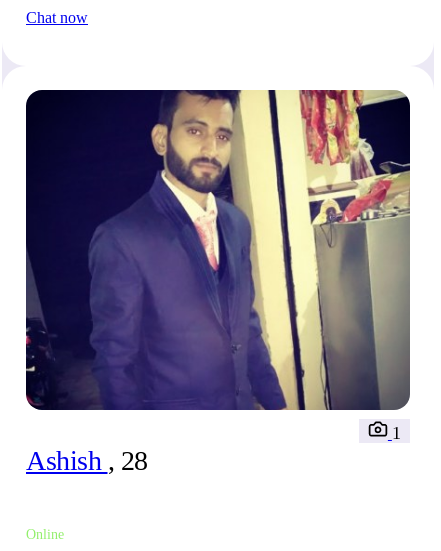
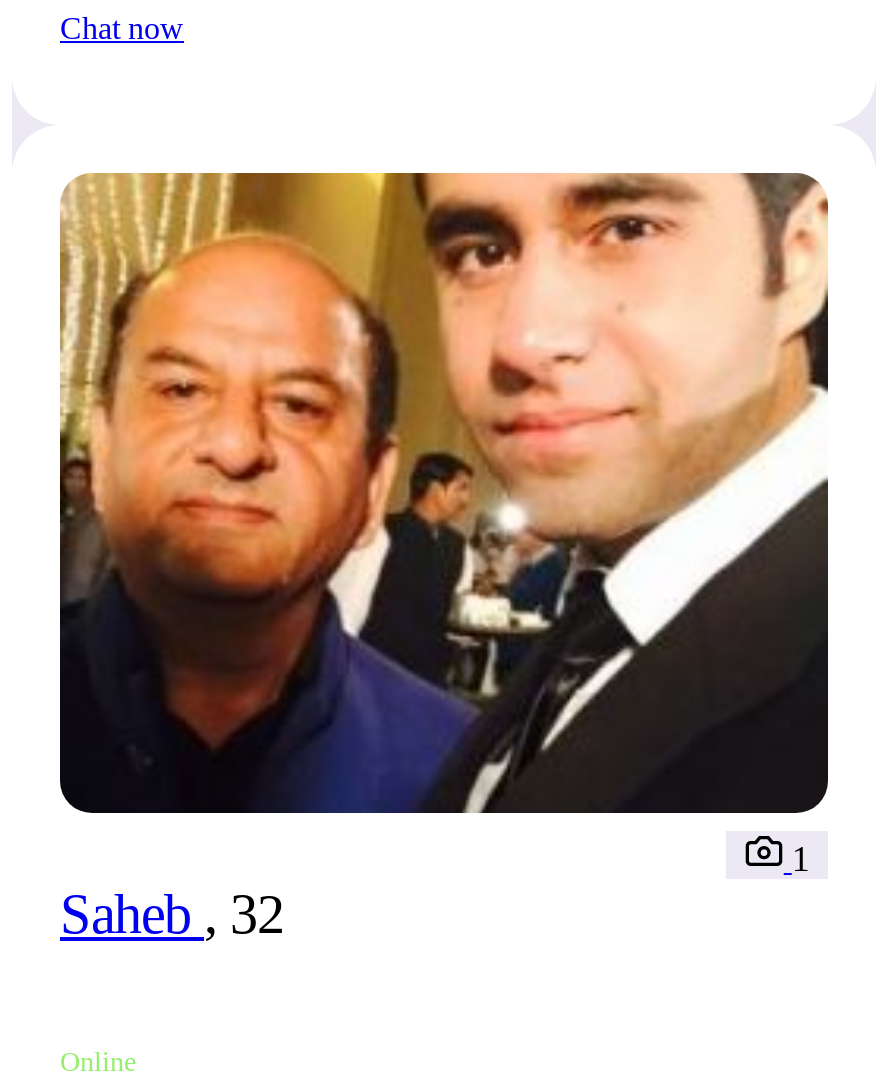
[25,89,411,476] [image] | Ashish, 28 -> [58,171,830,945] [image] | Saheb, 32

